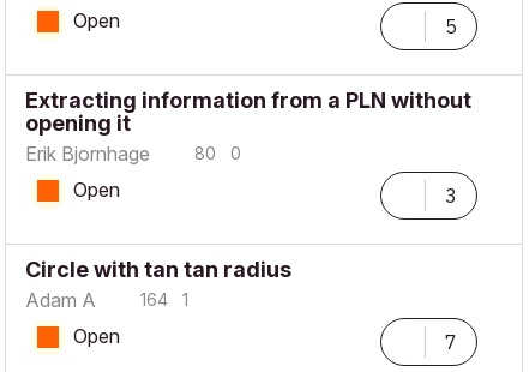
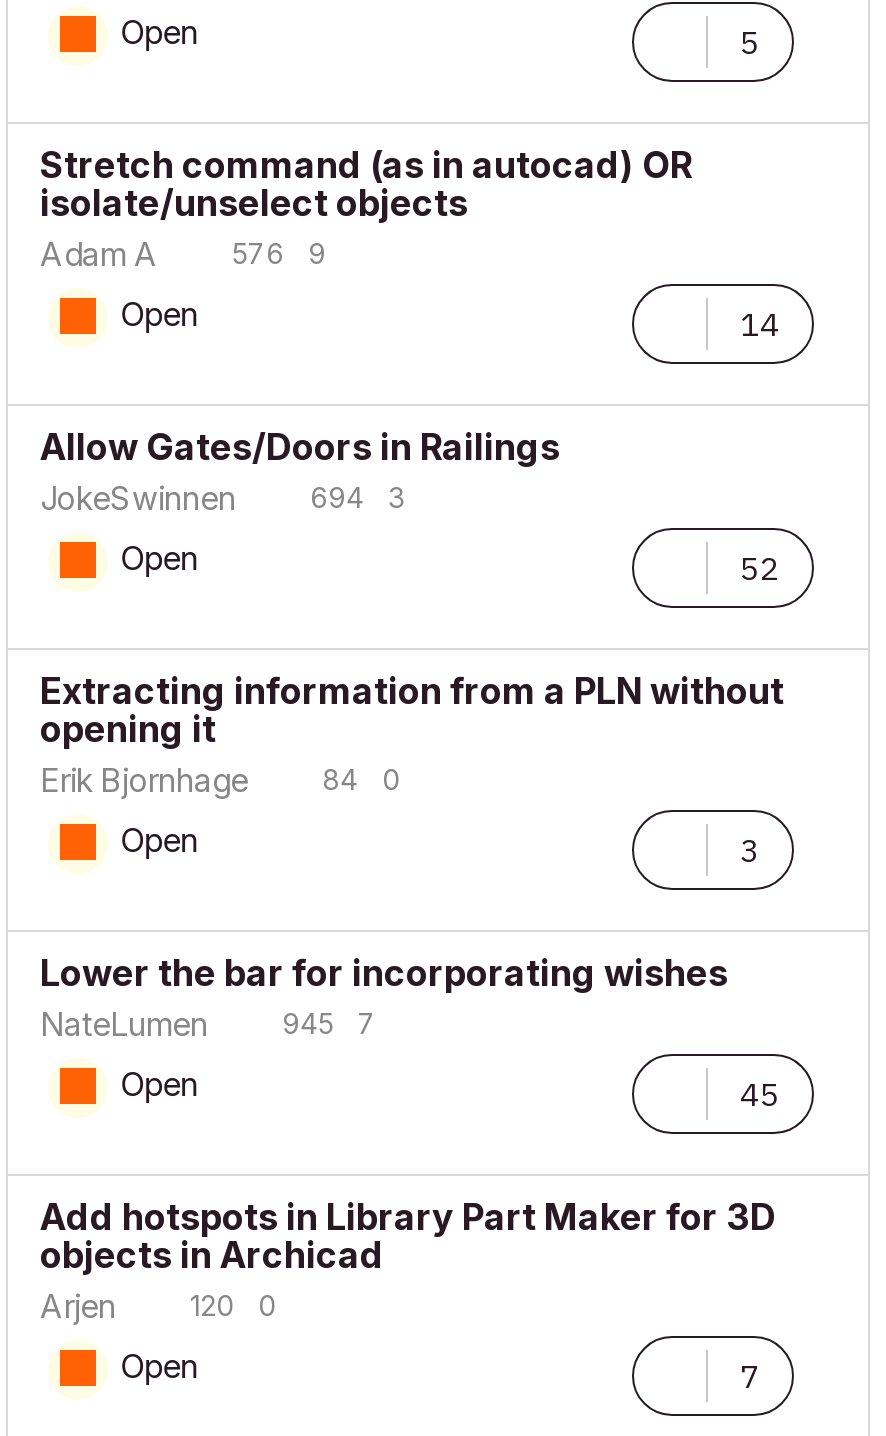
none -> [40,144,780,588] Stretch command (as in autocad) OR | isolate/unselect objects | Adam A | 576 | 9 | Open | 14 | Allow Gates/Doors in Railings | JokeSwinnen | 694 | 3 | Open | 52
[194,143,241,163] 80 0 -> [322,762,400,796] 84 0
[25,257,291,312] Circle with tan tan radius | Adam A | 164 | 1 -> [40,952,780,1326] Lower the bar for incorporating wishes | NateLumen | 945 | 7 | Open | 45 | Add hotspots in Library Part Maker for 3D | objects in Archicad | Arjen | 120 | 0

